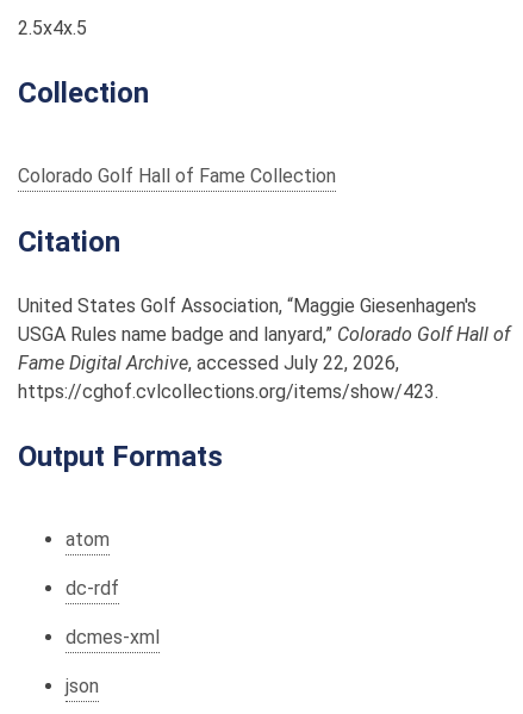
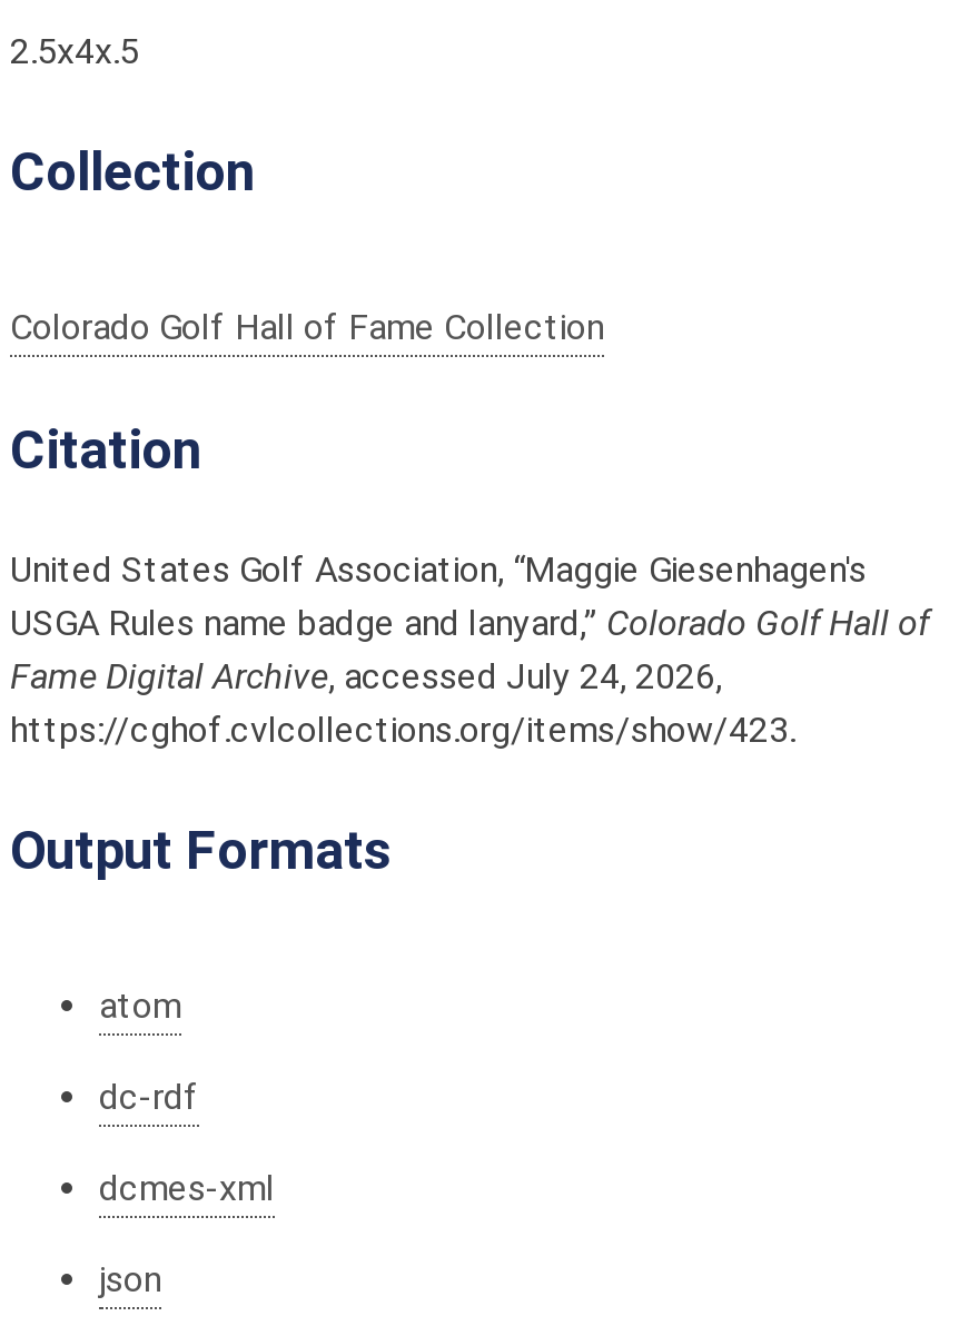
[18,352,399,374] Fame Digital Archive, accessed July 22, 2026, -> [10,655,722,697] Fame Digital Archive, accessed July 24, 2026,

